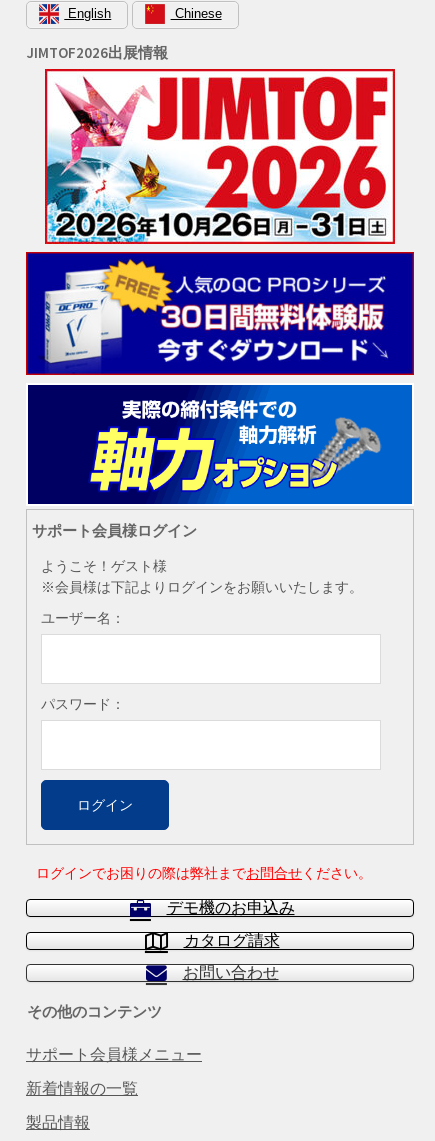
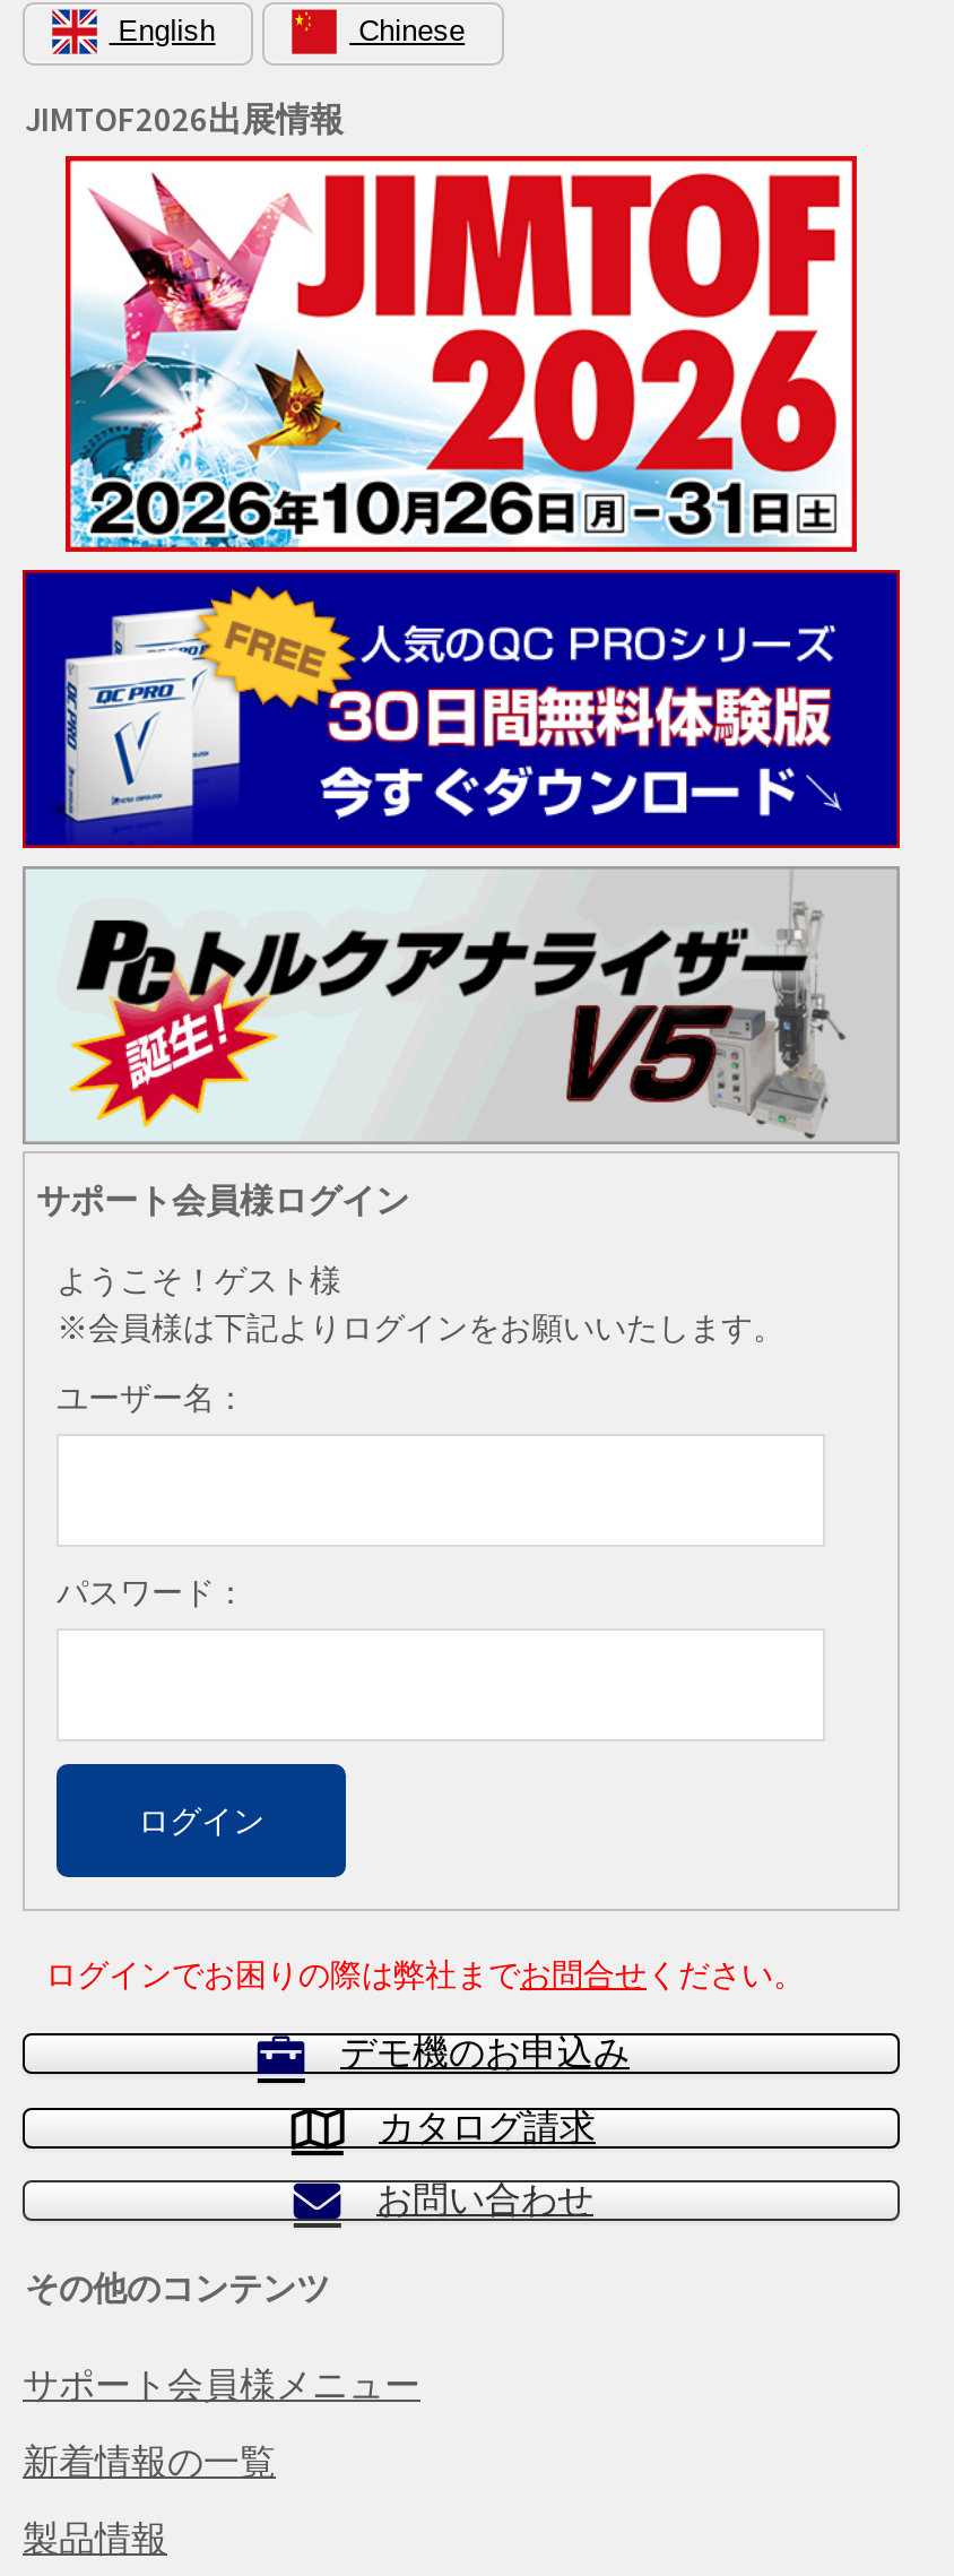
[28,383,414,506] [image] -> [23,866,900,1144] [image]

